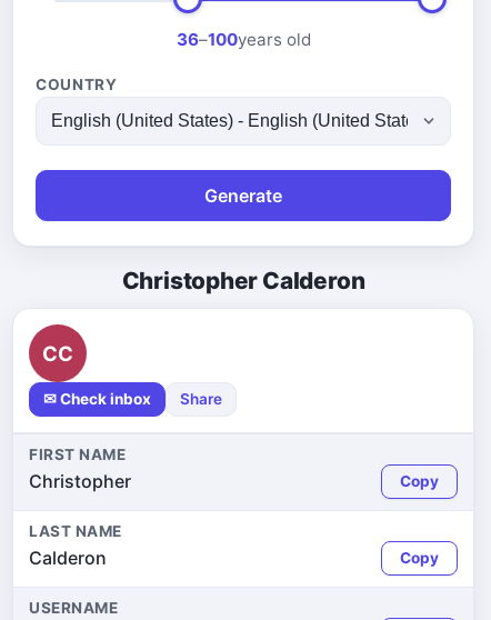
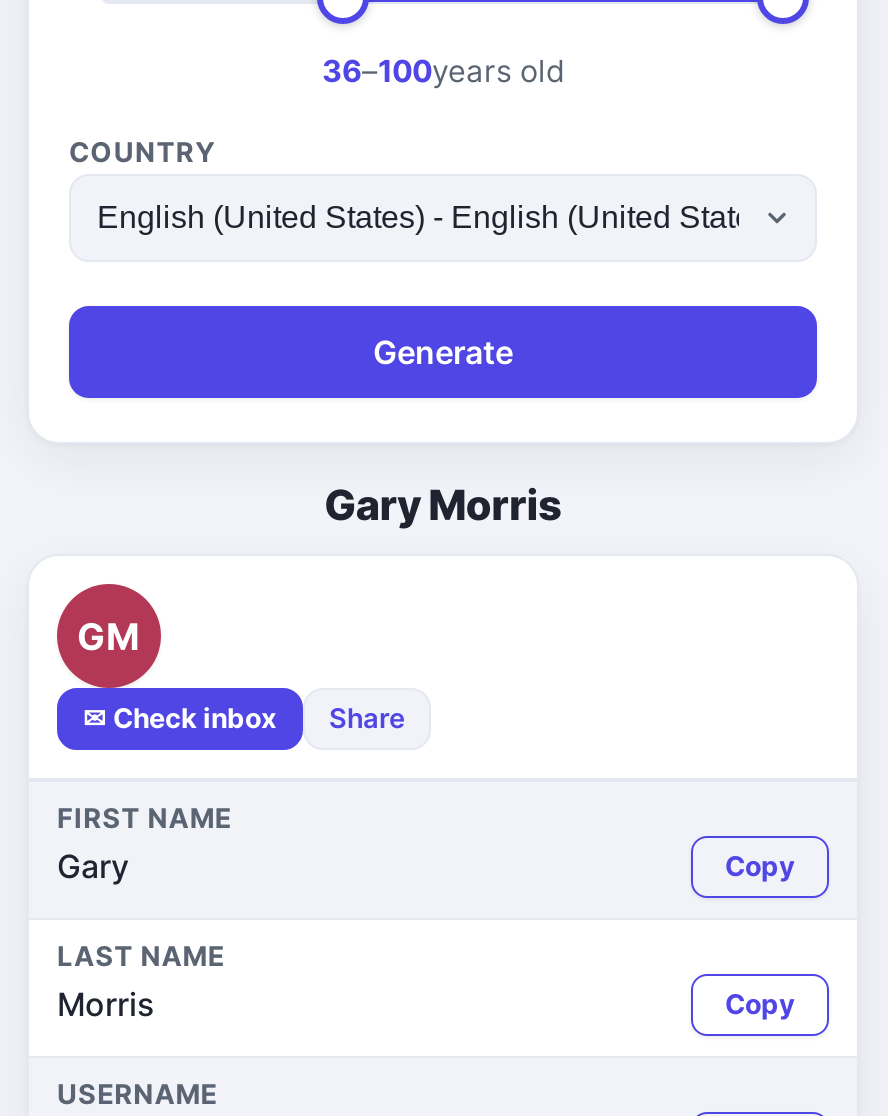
[122,267,365,294] Christopher Calderon -> [324,480,562,530] Gary Morris
[42,341,74,365] CC -> [77,613,141,657] GM
[29,470,131,492] Christopher -> [57,846,129,886] Gary
[29,547,107,569] Calderon -> [57,984,155,1024] Morris

